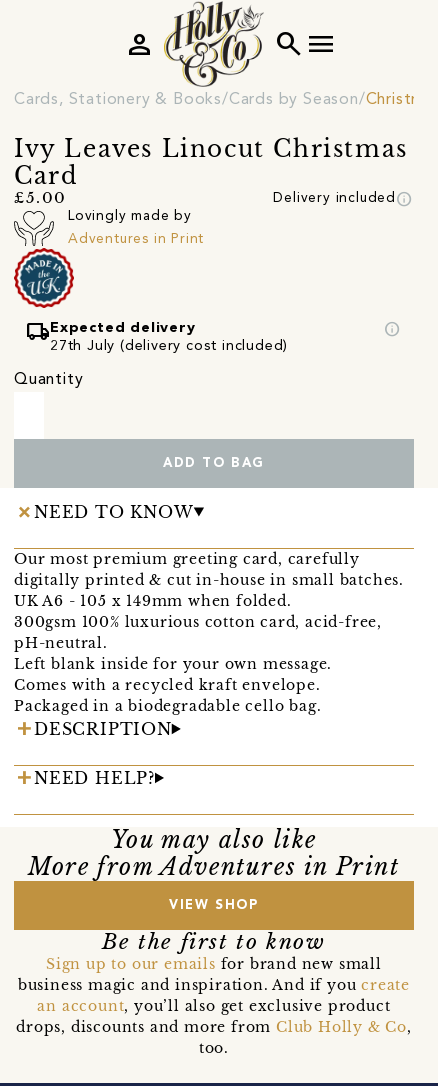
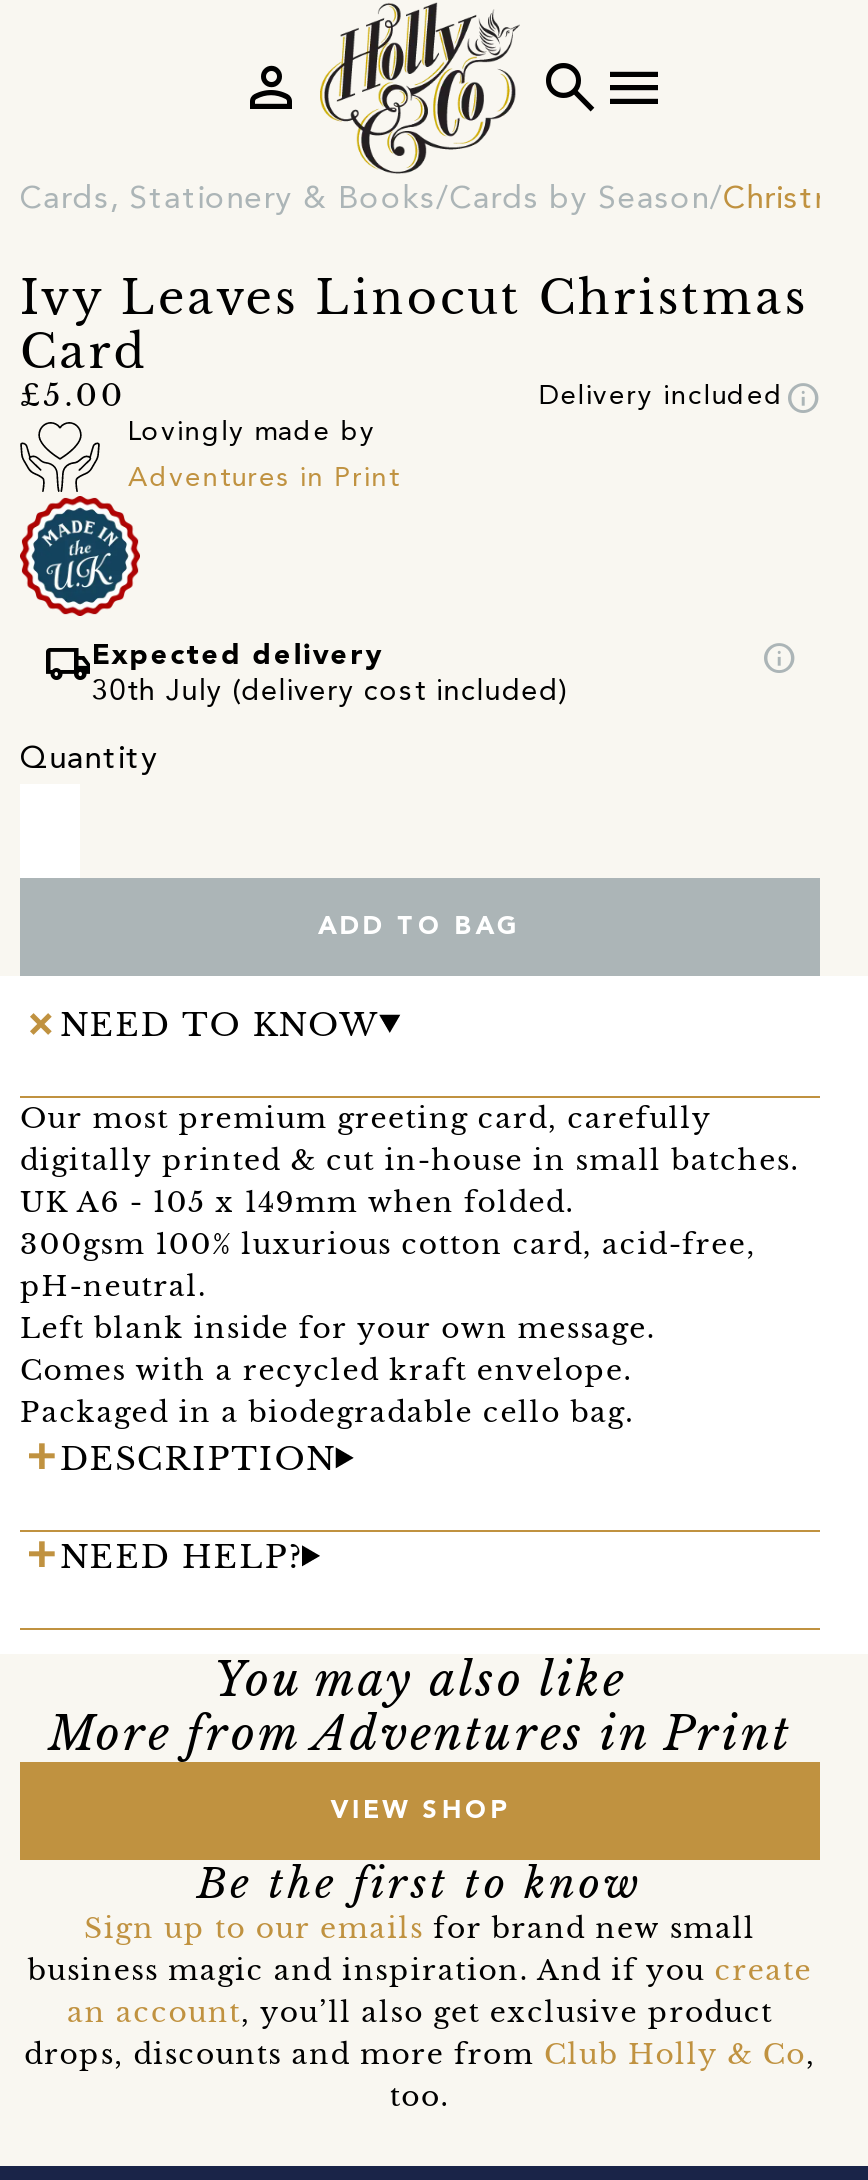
[50,339,288,354] 27th July (delivery cost included) -> [92,678,568,708] 30th July (delivery cost included)

